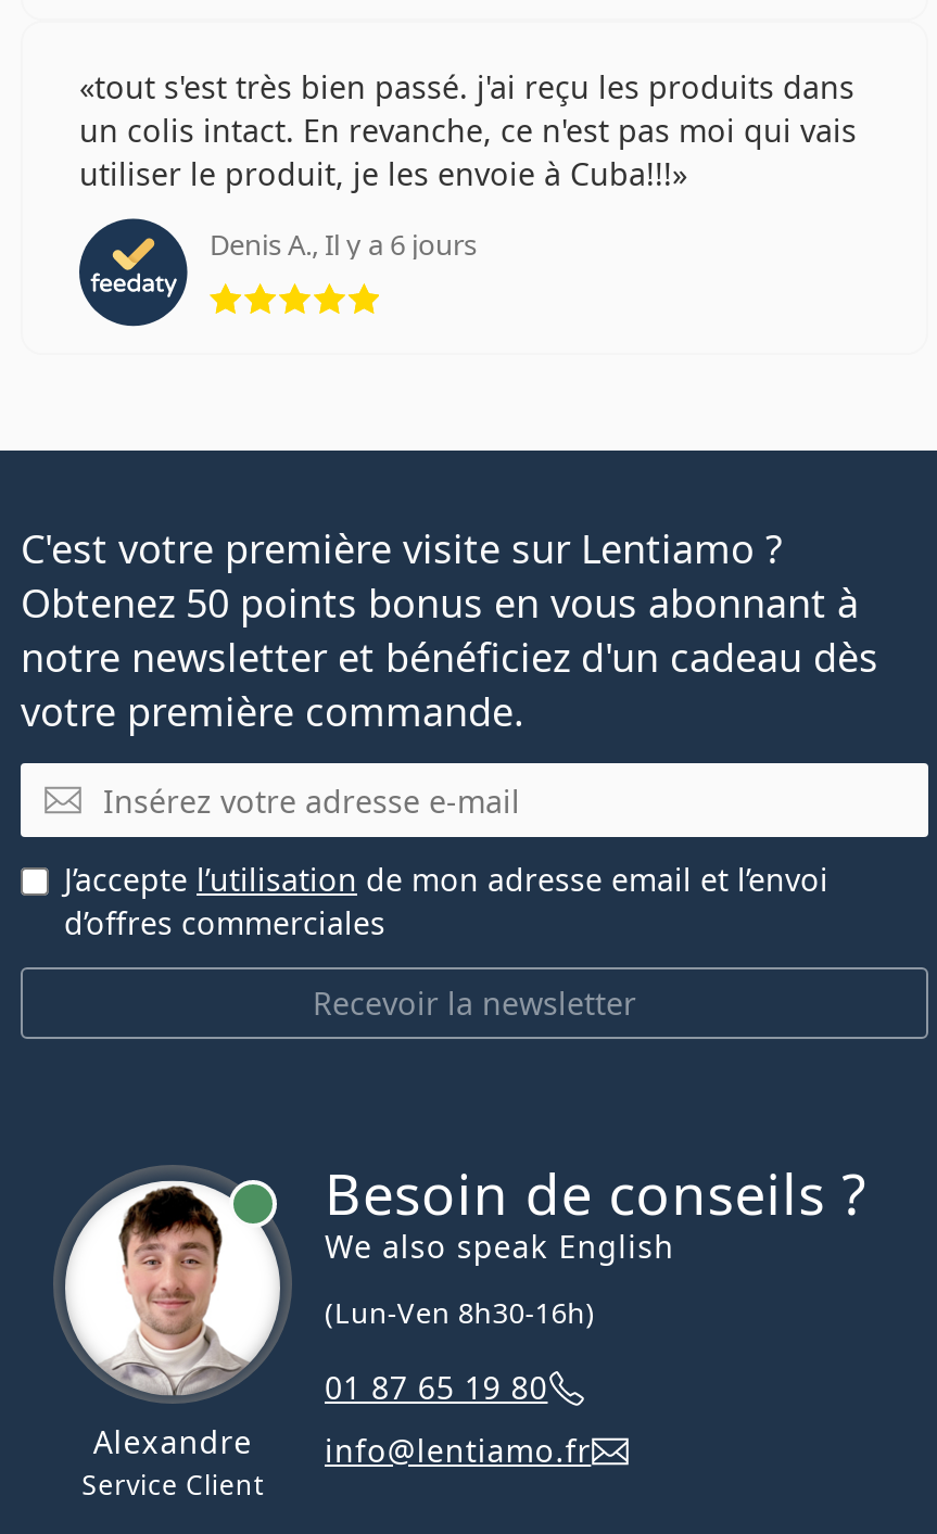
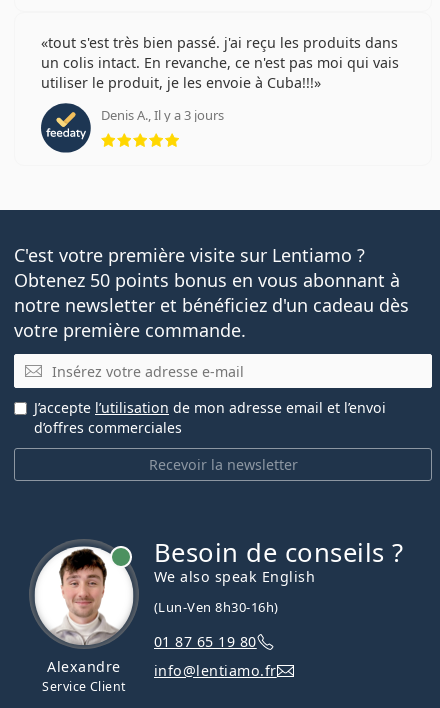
[210,225,477,264] Denis A., Il y a 6 jours -> [101,106,224,124] Denis A., Il y a 3 jours

